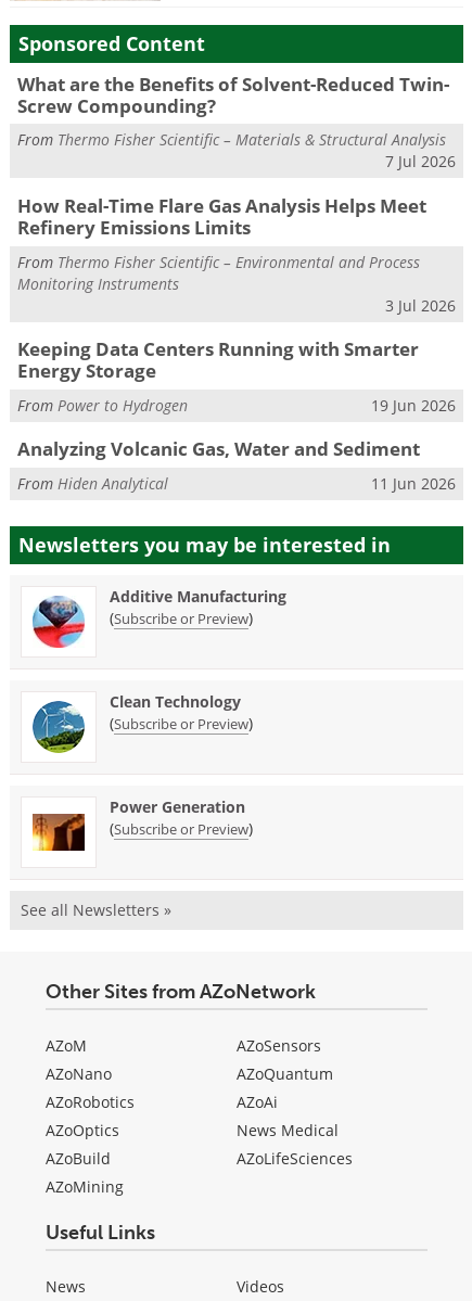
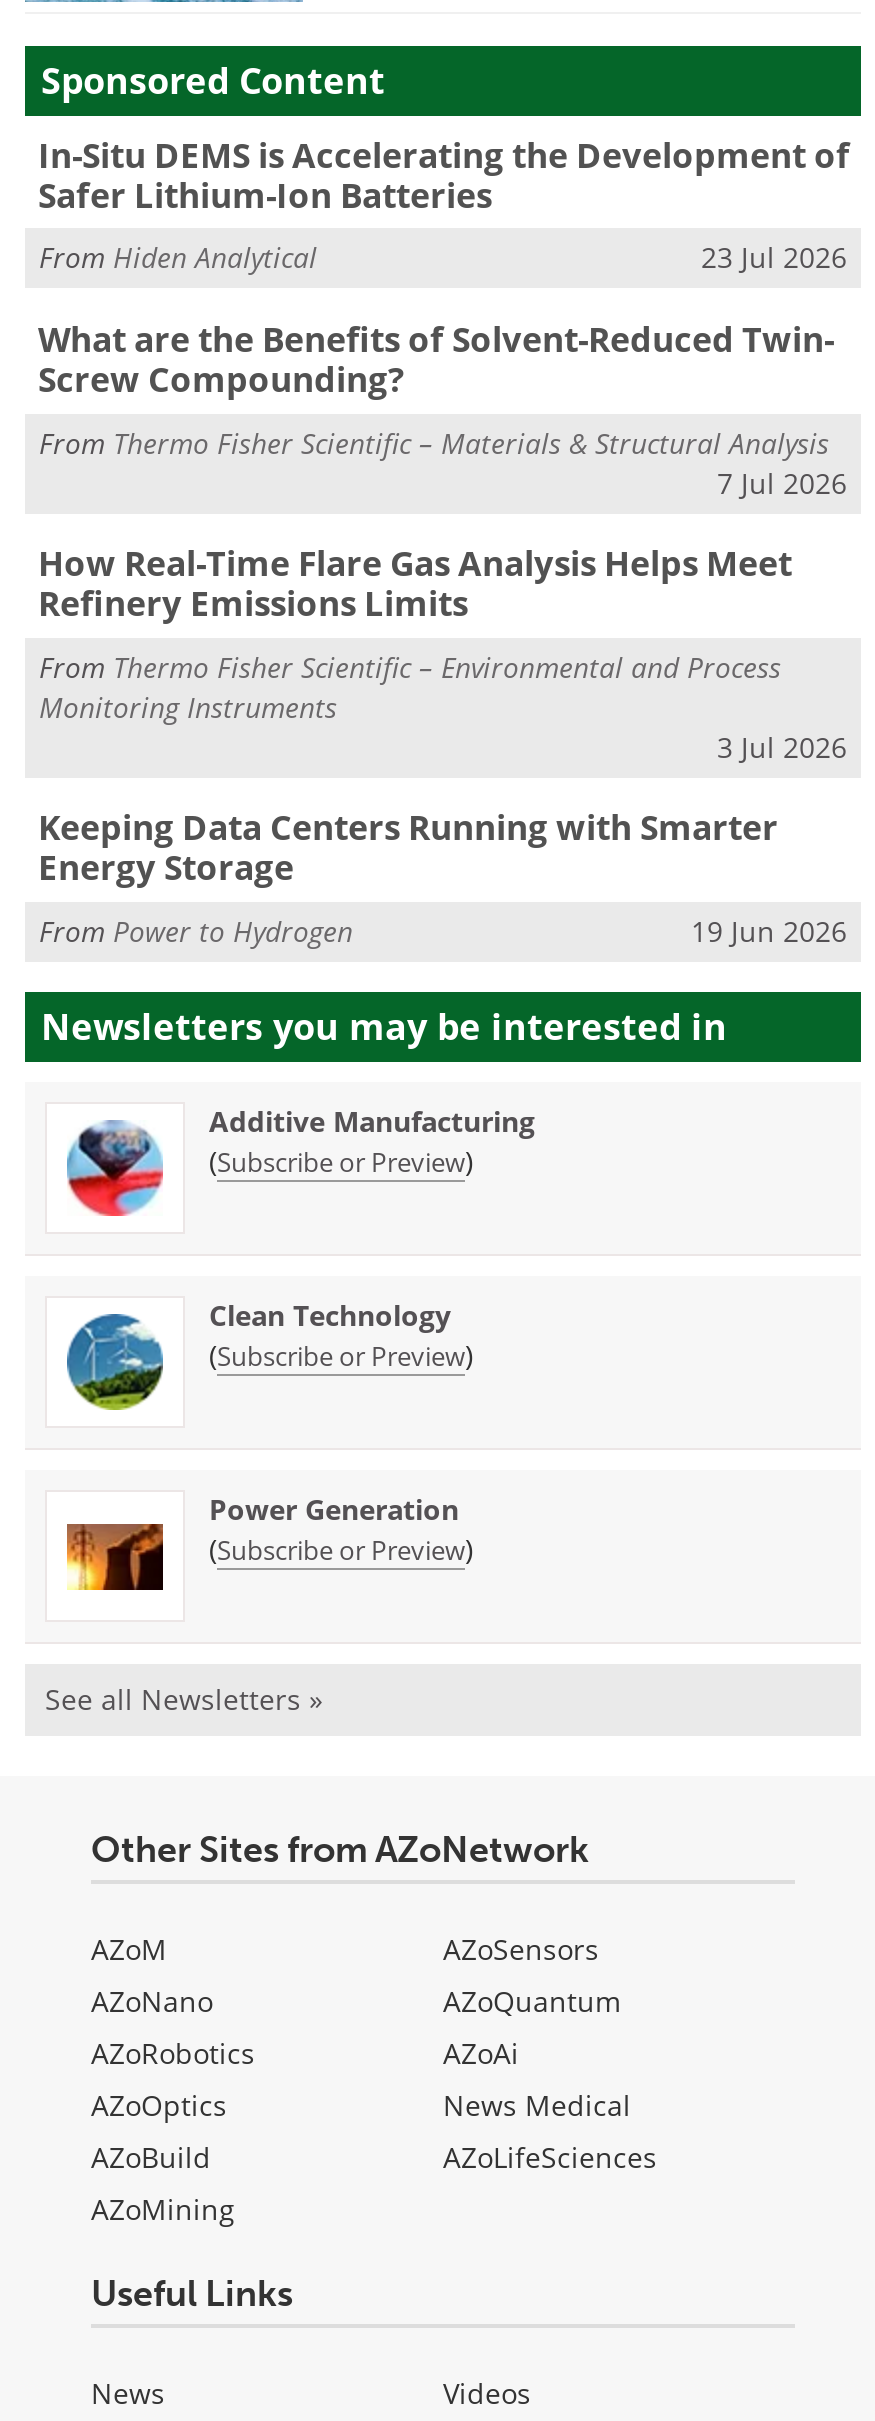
none -> [38,132,850,277] In-Situ DEMS is Accelerating the Development of | Safer Lithium-Ion Batteries | 23 Jul 2026
moved [17,72,456,415] -> [38,316,847,949]: What are the Benefits of Solvent-Reduced Twin- | Screw Compounding? | From Thermo Fisher Scientific – Materials & Structural Analysis | ... | From Power to Hydrogen | 19 Jun 2026
[17,436,456,493] Analyzing Volcanic Gas, Water and Sediment | 11 Jun 2026 -> none
moved [17,473,168,493] -> [39,239,317,277]: From Hiden Analytical

